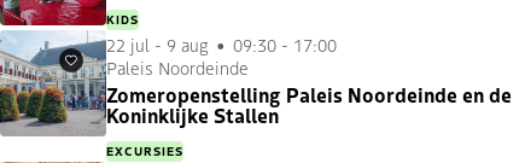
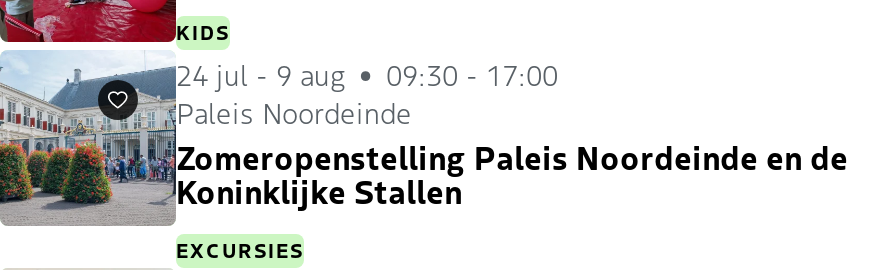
[106,33,337,57] 22 jul - 9 aug 09:30 - 17:00 -> [176,54,558,94] 24 jul - 9 aug 09:30 - 17:00

